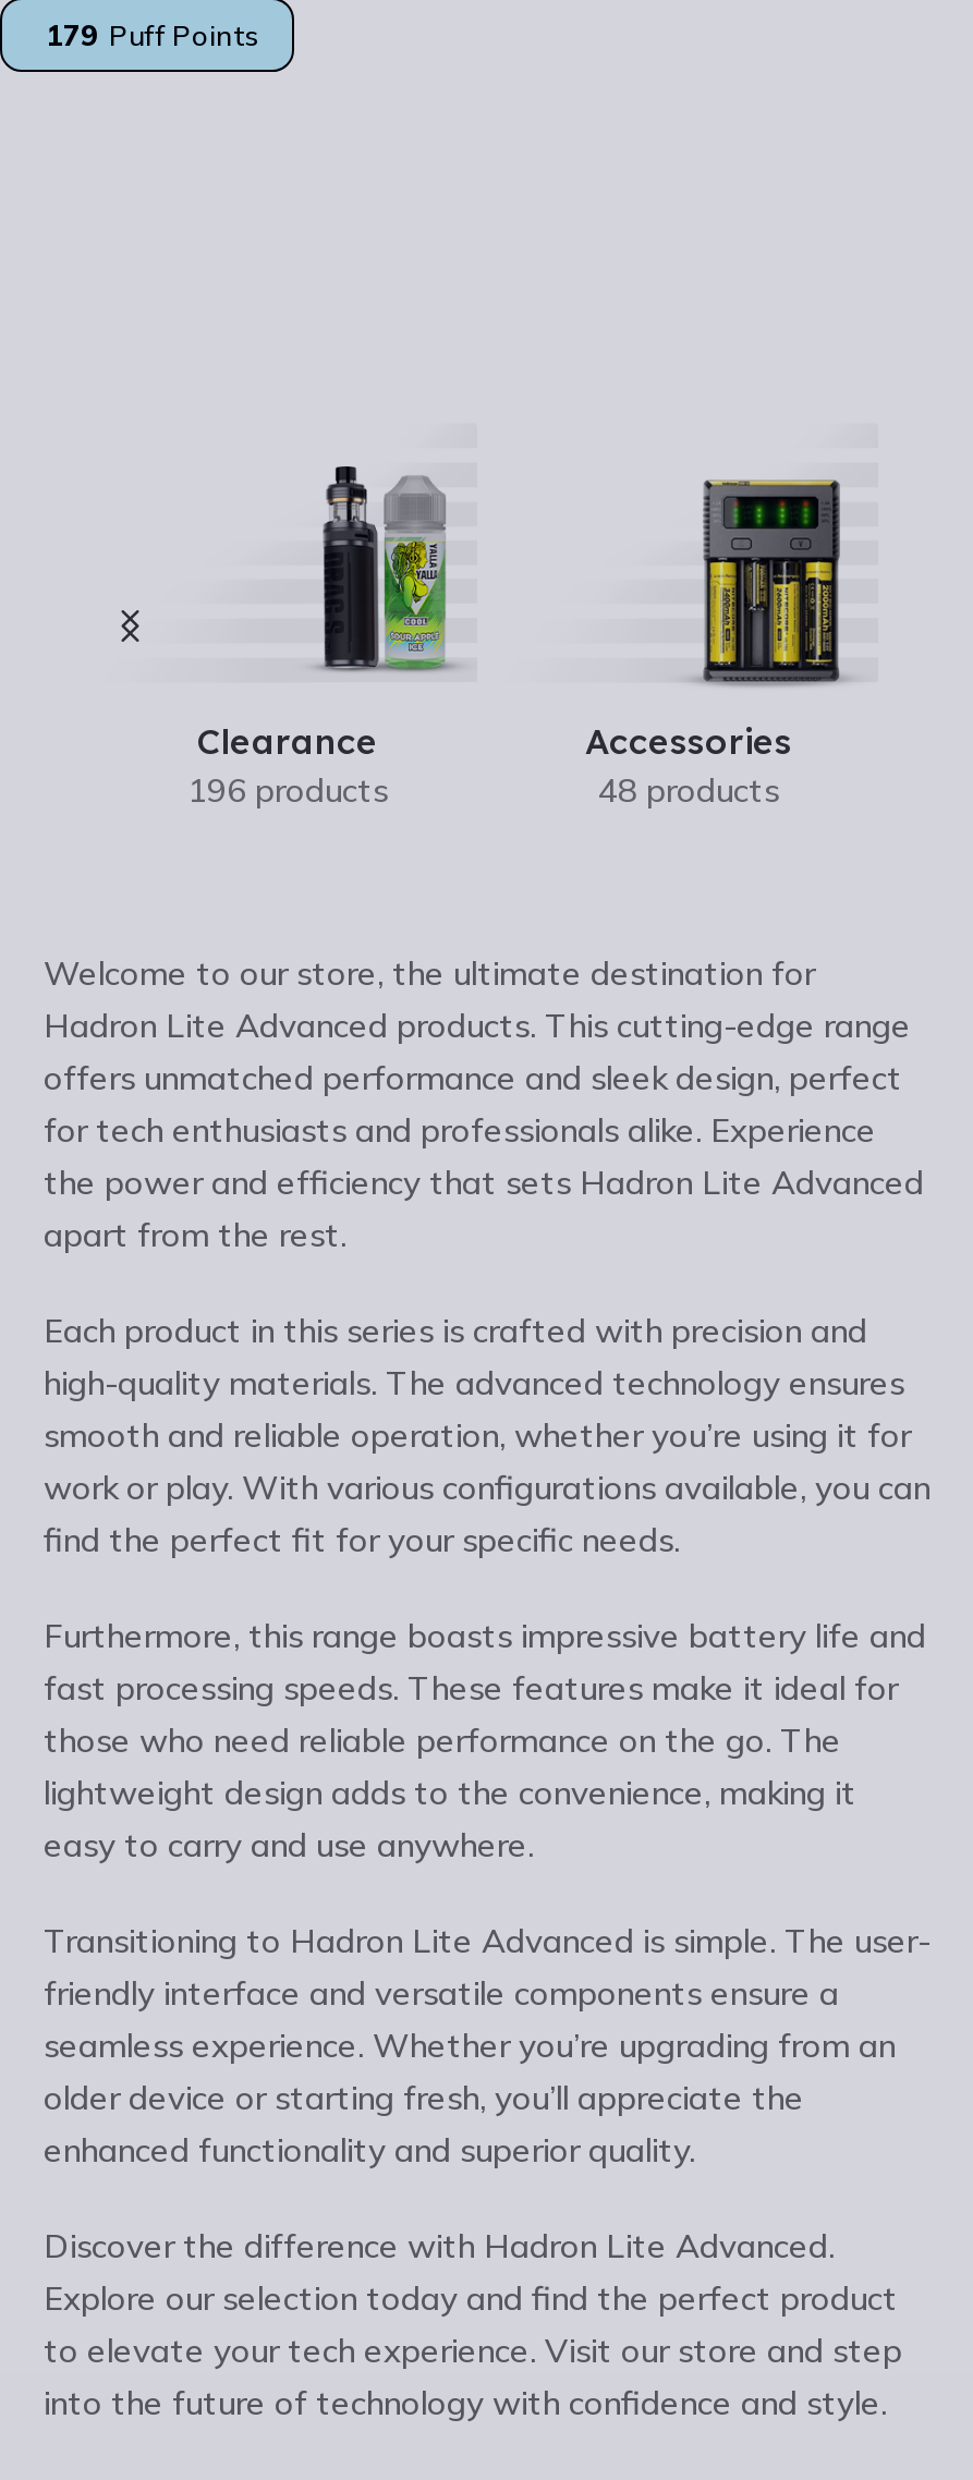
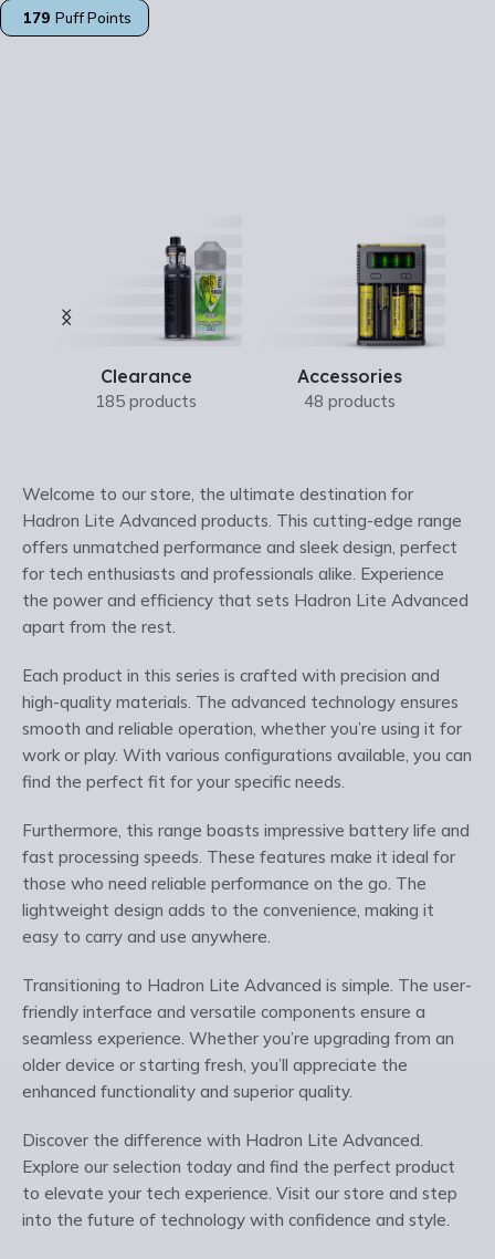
[187,769,388,811] 196 products -> [95,391,197,412] 185 products

